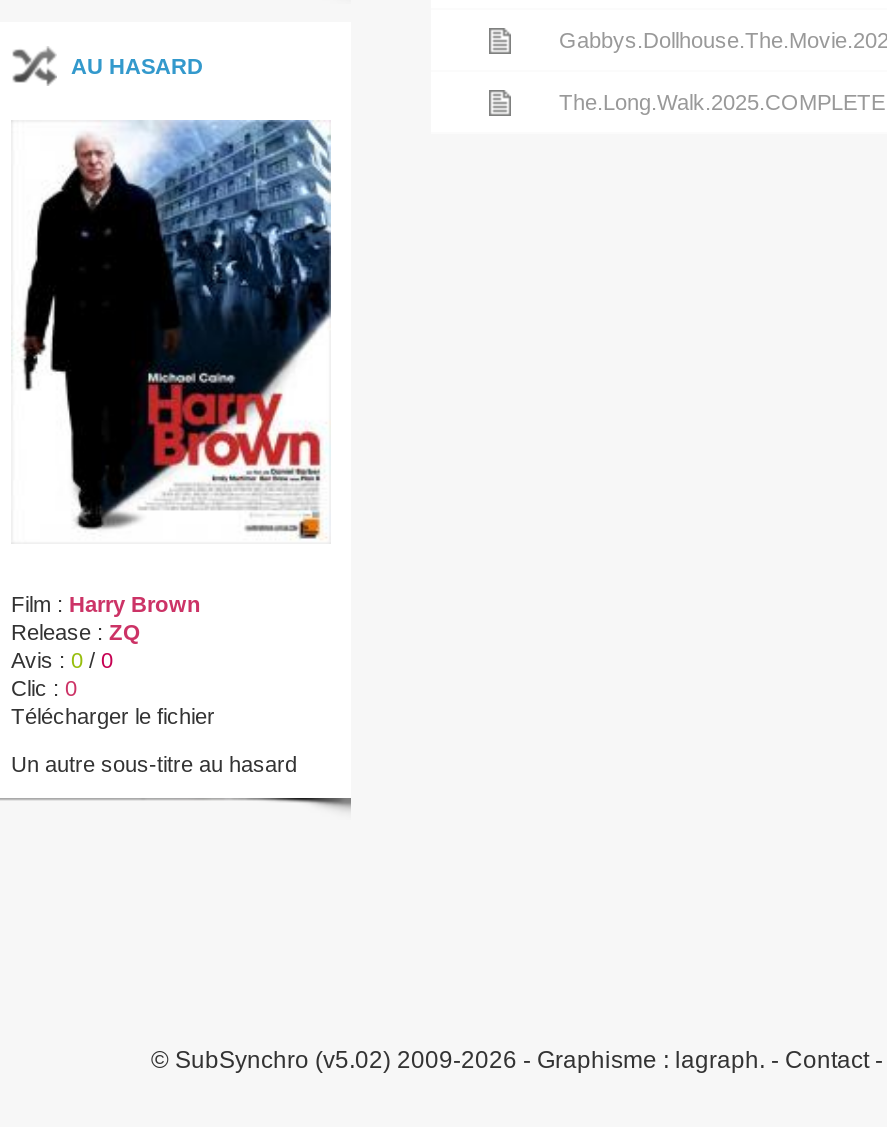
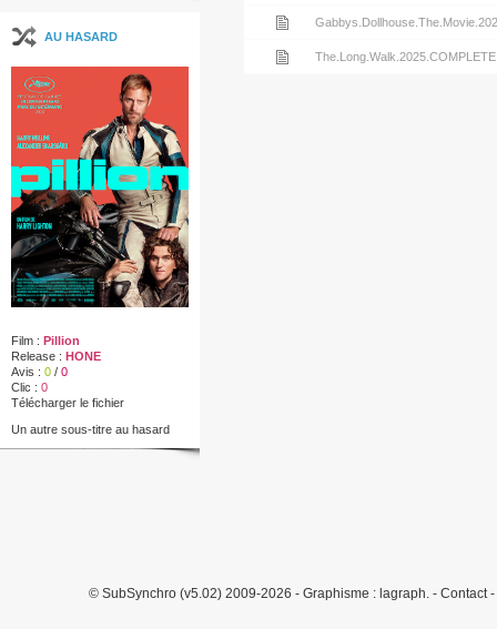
[11,118,333,644] [image] | Film : Harry Brown | Release : ZQ -> [10,65,190,363] [image] | Film : Pillion | Release : HONE

